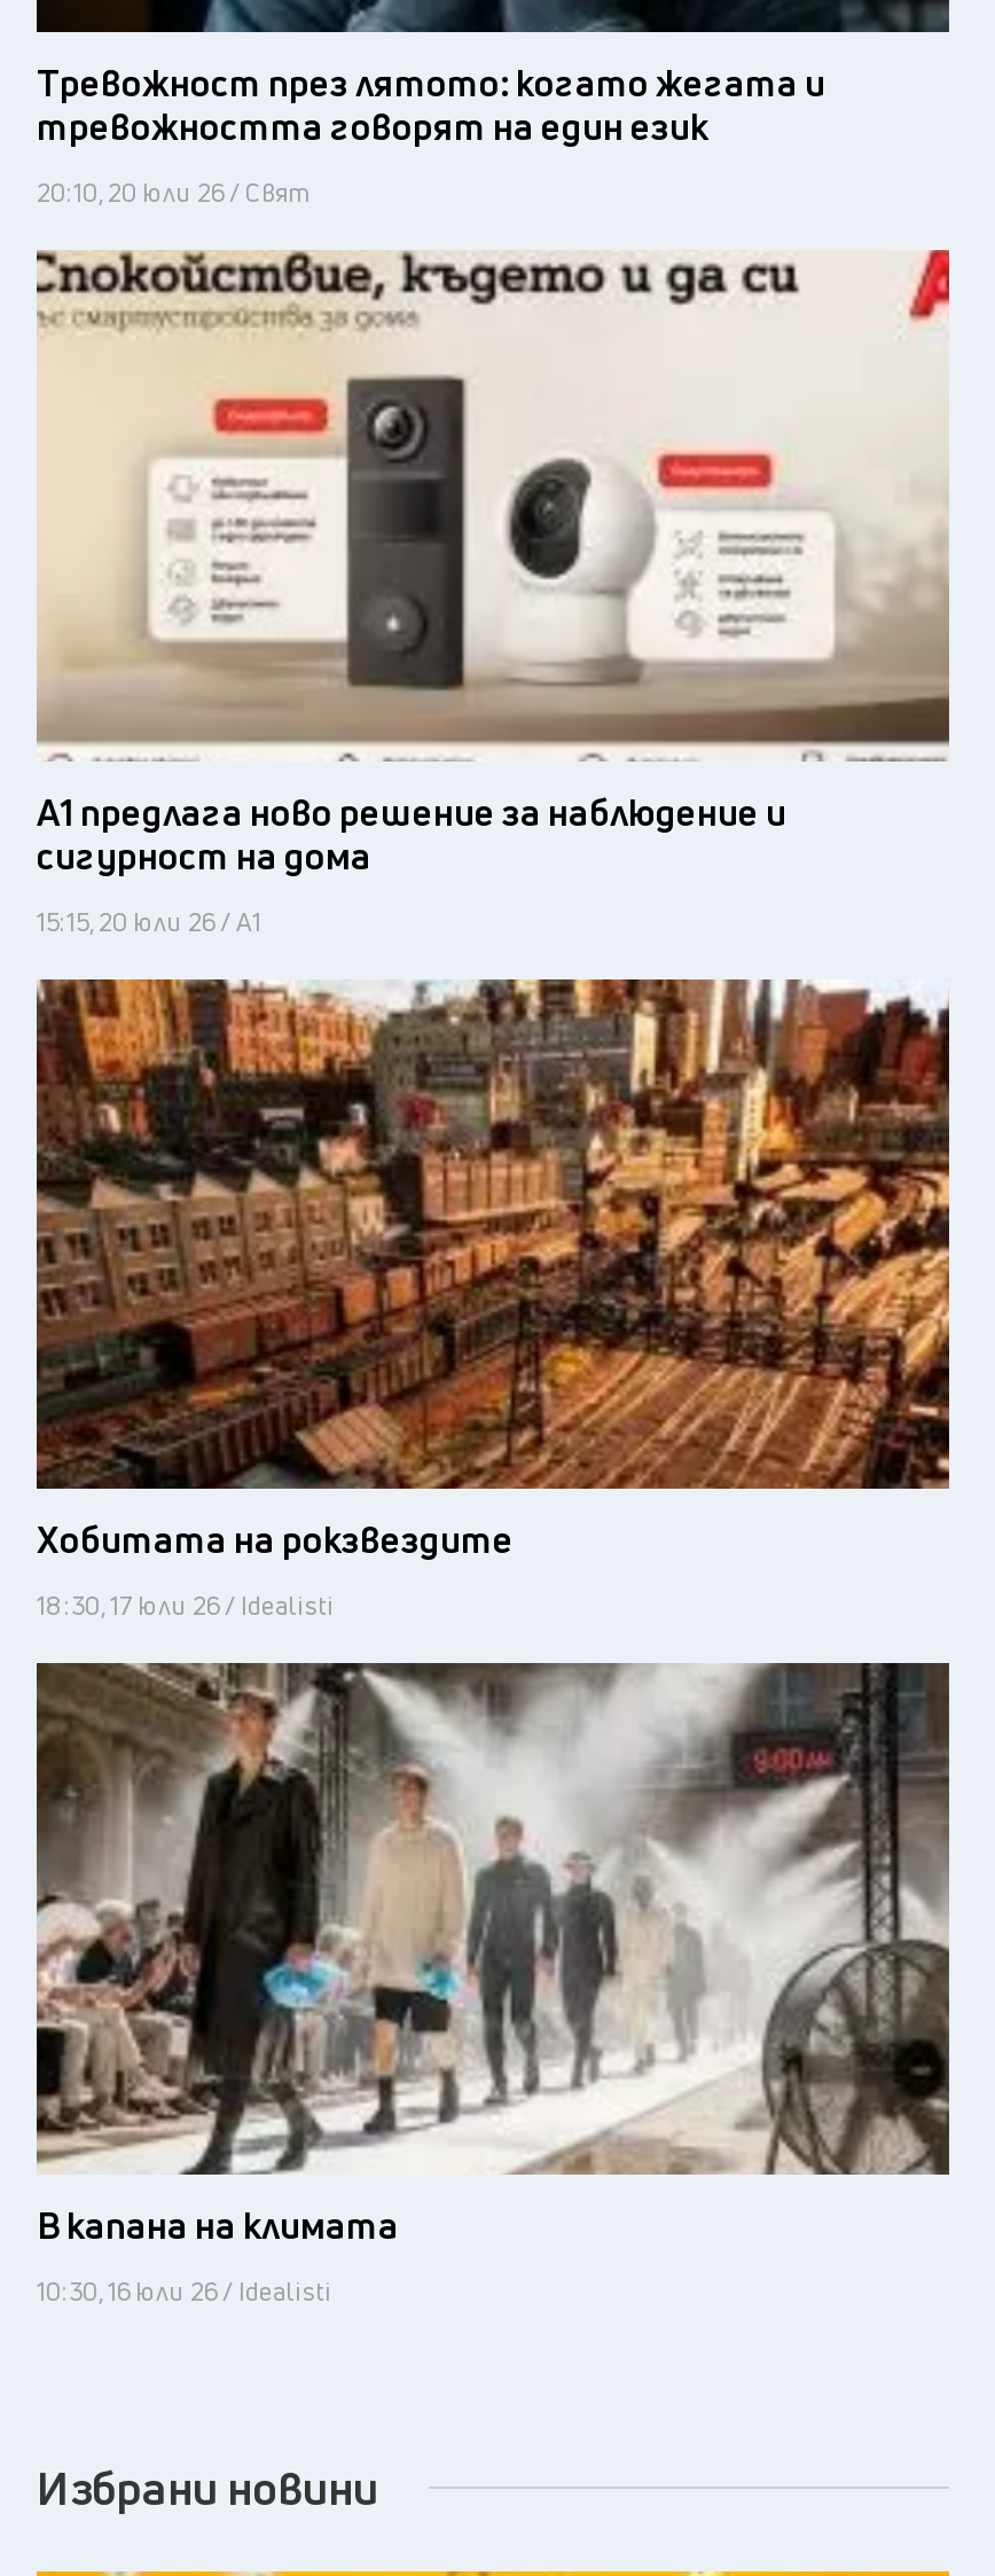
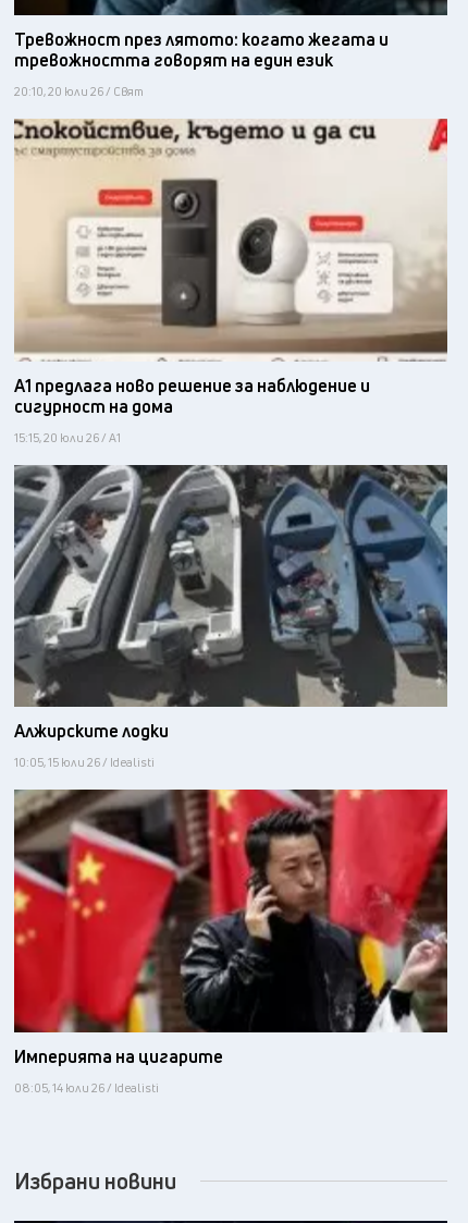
[34,977,951,1565] [image] | Хобитата на рокзвездите -> [13,464,448,743] [image] | Алжирските лодки
[37,1588,335,1622] 18:30, 17 юли 26 / Idealisti -> [14,754,155,770] 10:05, 15 юли 26 / Idealisti
[34,1661,951,2250] [image] | В капана на климата -> [13,788,448,1068] [image] | Империята на цигарите
[37,2273,332,2307] 10:30, 16 юли 26 / Idealisti -> [14,1079,159,1095] 08:05, 14 юли 26 / Idealisti

